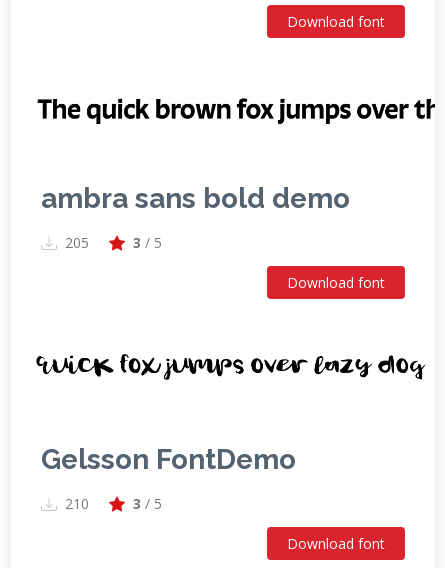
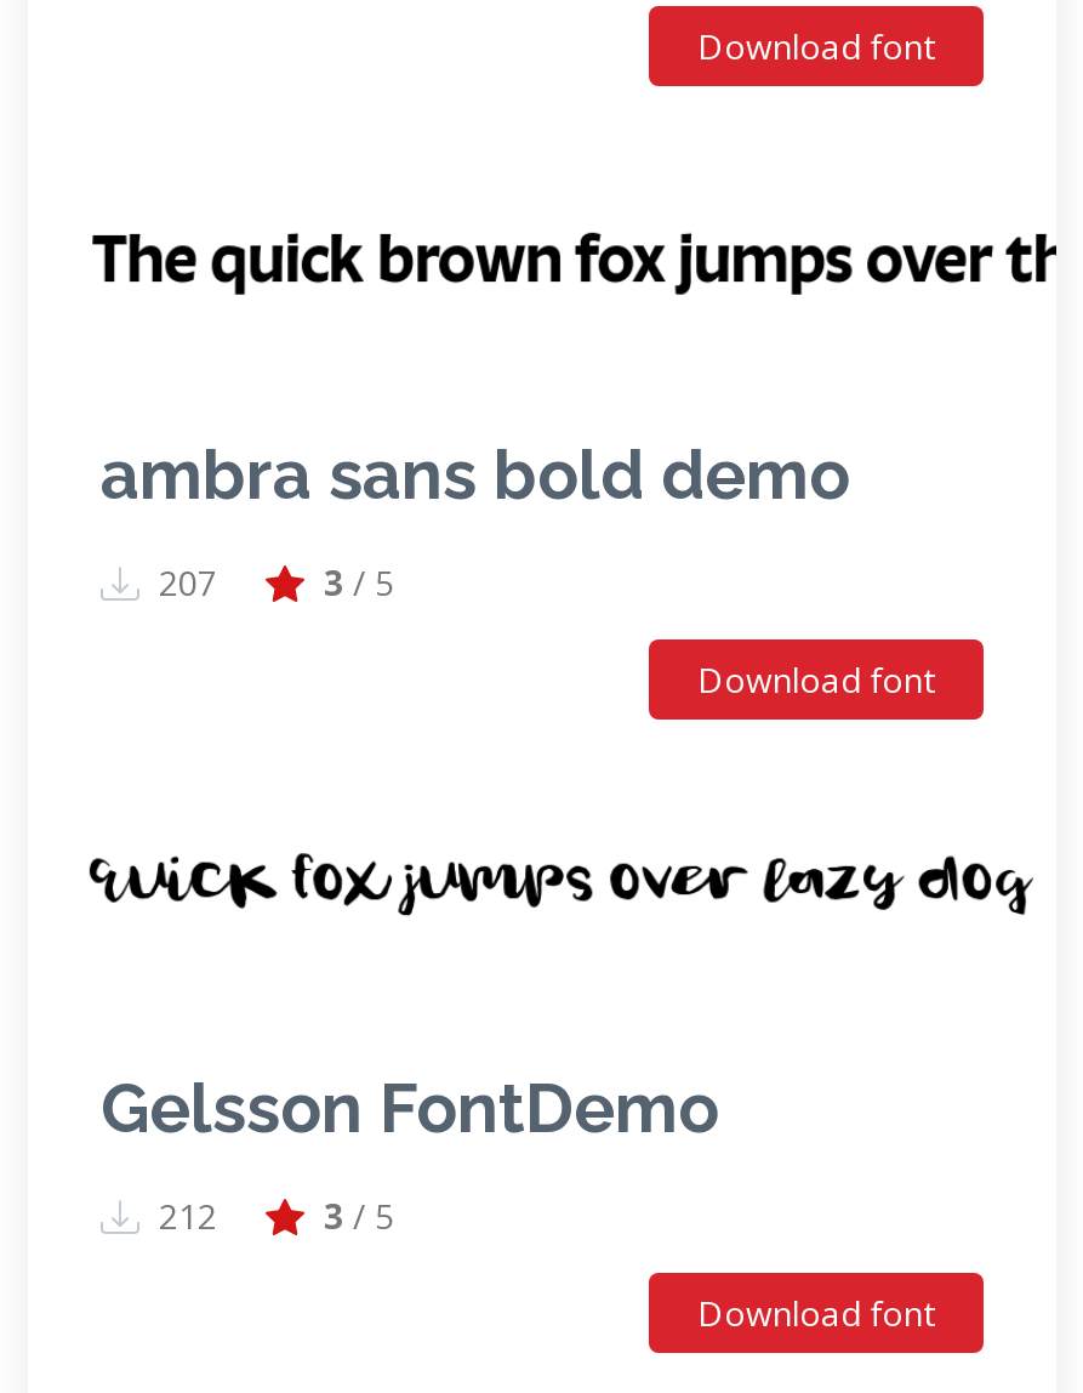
[65,233,89,252] 205 -> [159,559,217,605] 207
[65,494,89,513] 210 -> [159,1193,217,1239] 212

